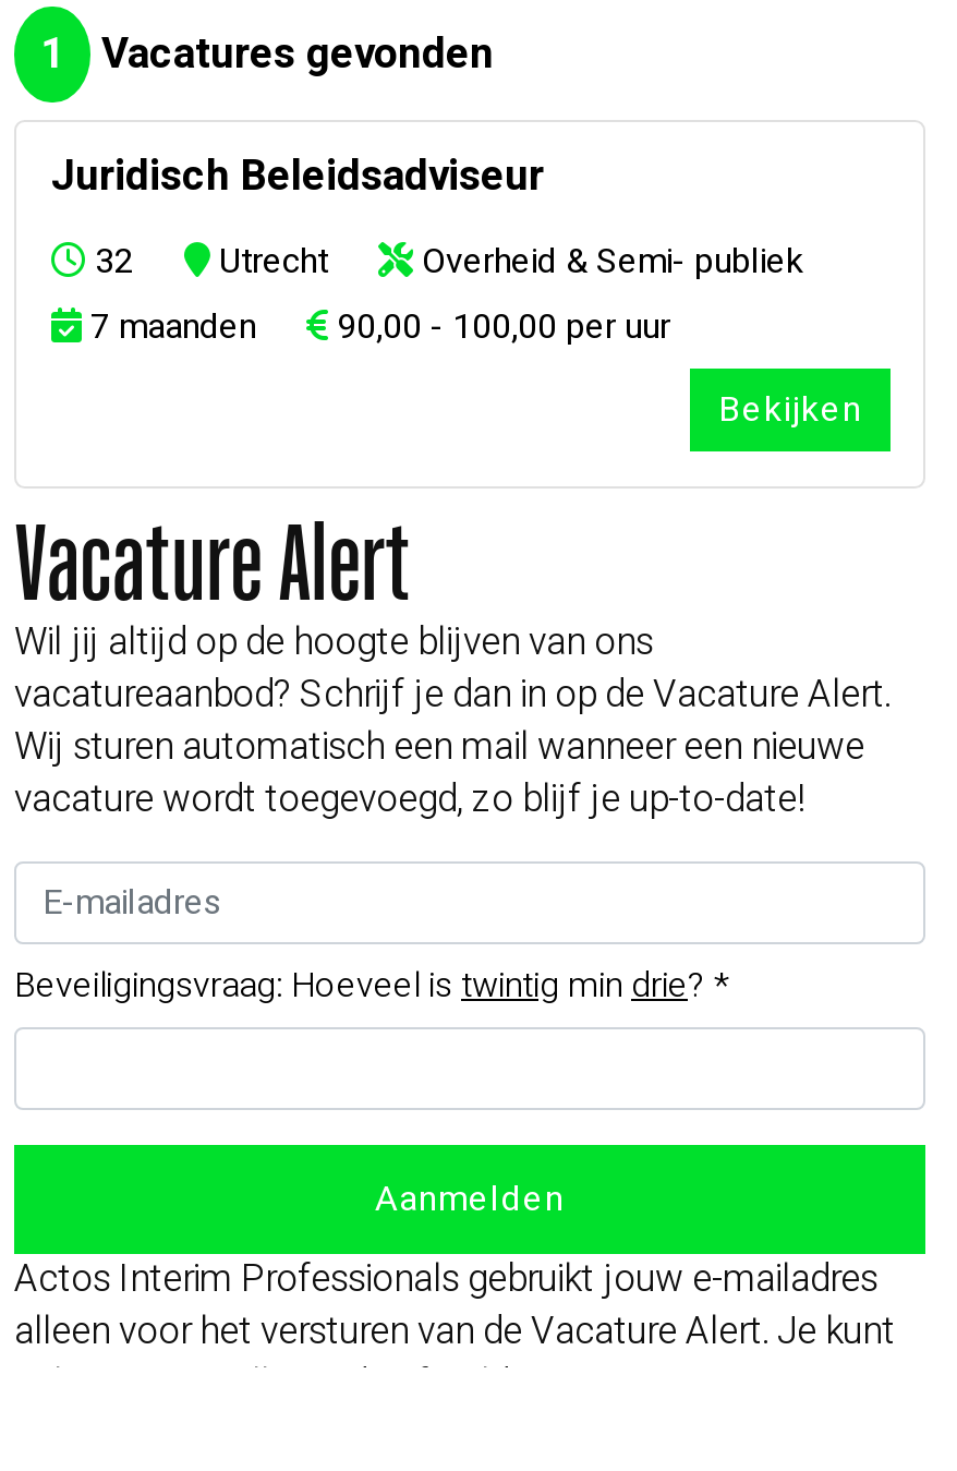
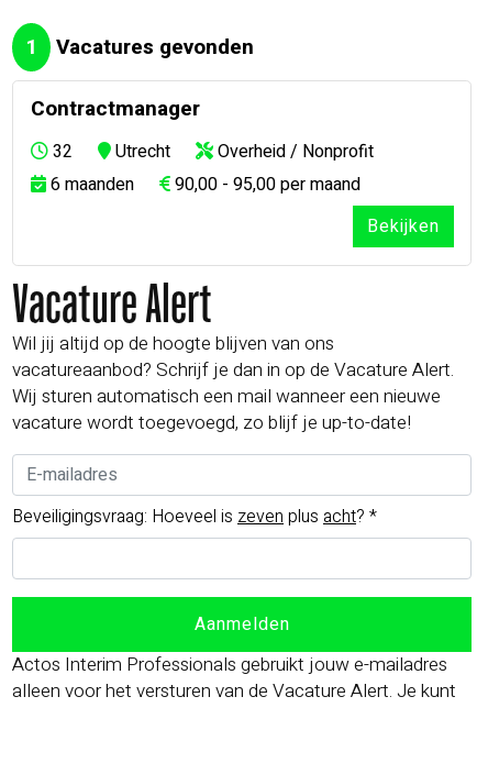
[51,146,544,207] Juridisch Beleidsadviseur -> [31,93,200,124] Contractmanager
[82,235,803,352] Overheid & Semi- publiek | 7 maanden | 90,00 - 100,00 per uur -> [46,138,374,197] Overheid / Nonprofit | 6 maanden | 90,00 - 95,00 per maand
[14,959,729,1011] Beveiligingsvraag: Hoeveel is twintig min drie? * -> [12,503,377,529] Beveiligingsvraag: Hoeveel is zeven plus acht? *

